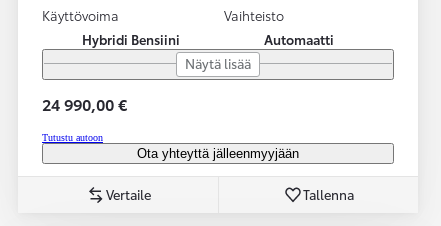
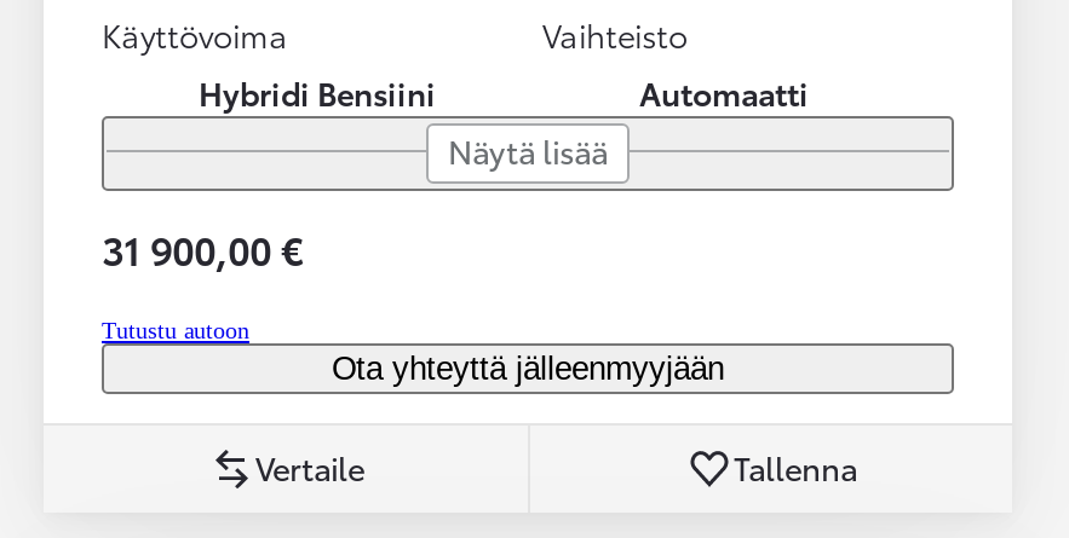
[42,92,127,115] 24 990,00 € -> [102,220,303,275] 31 900,00 €

